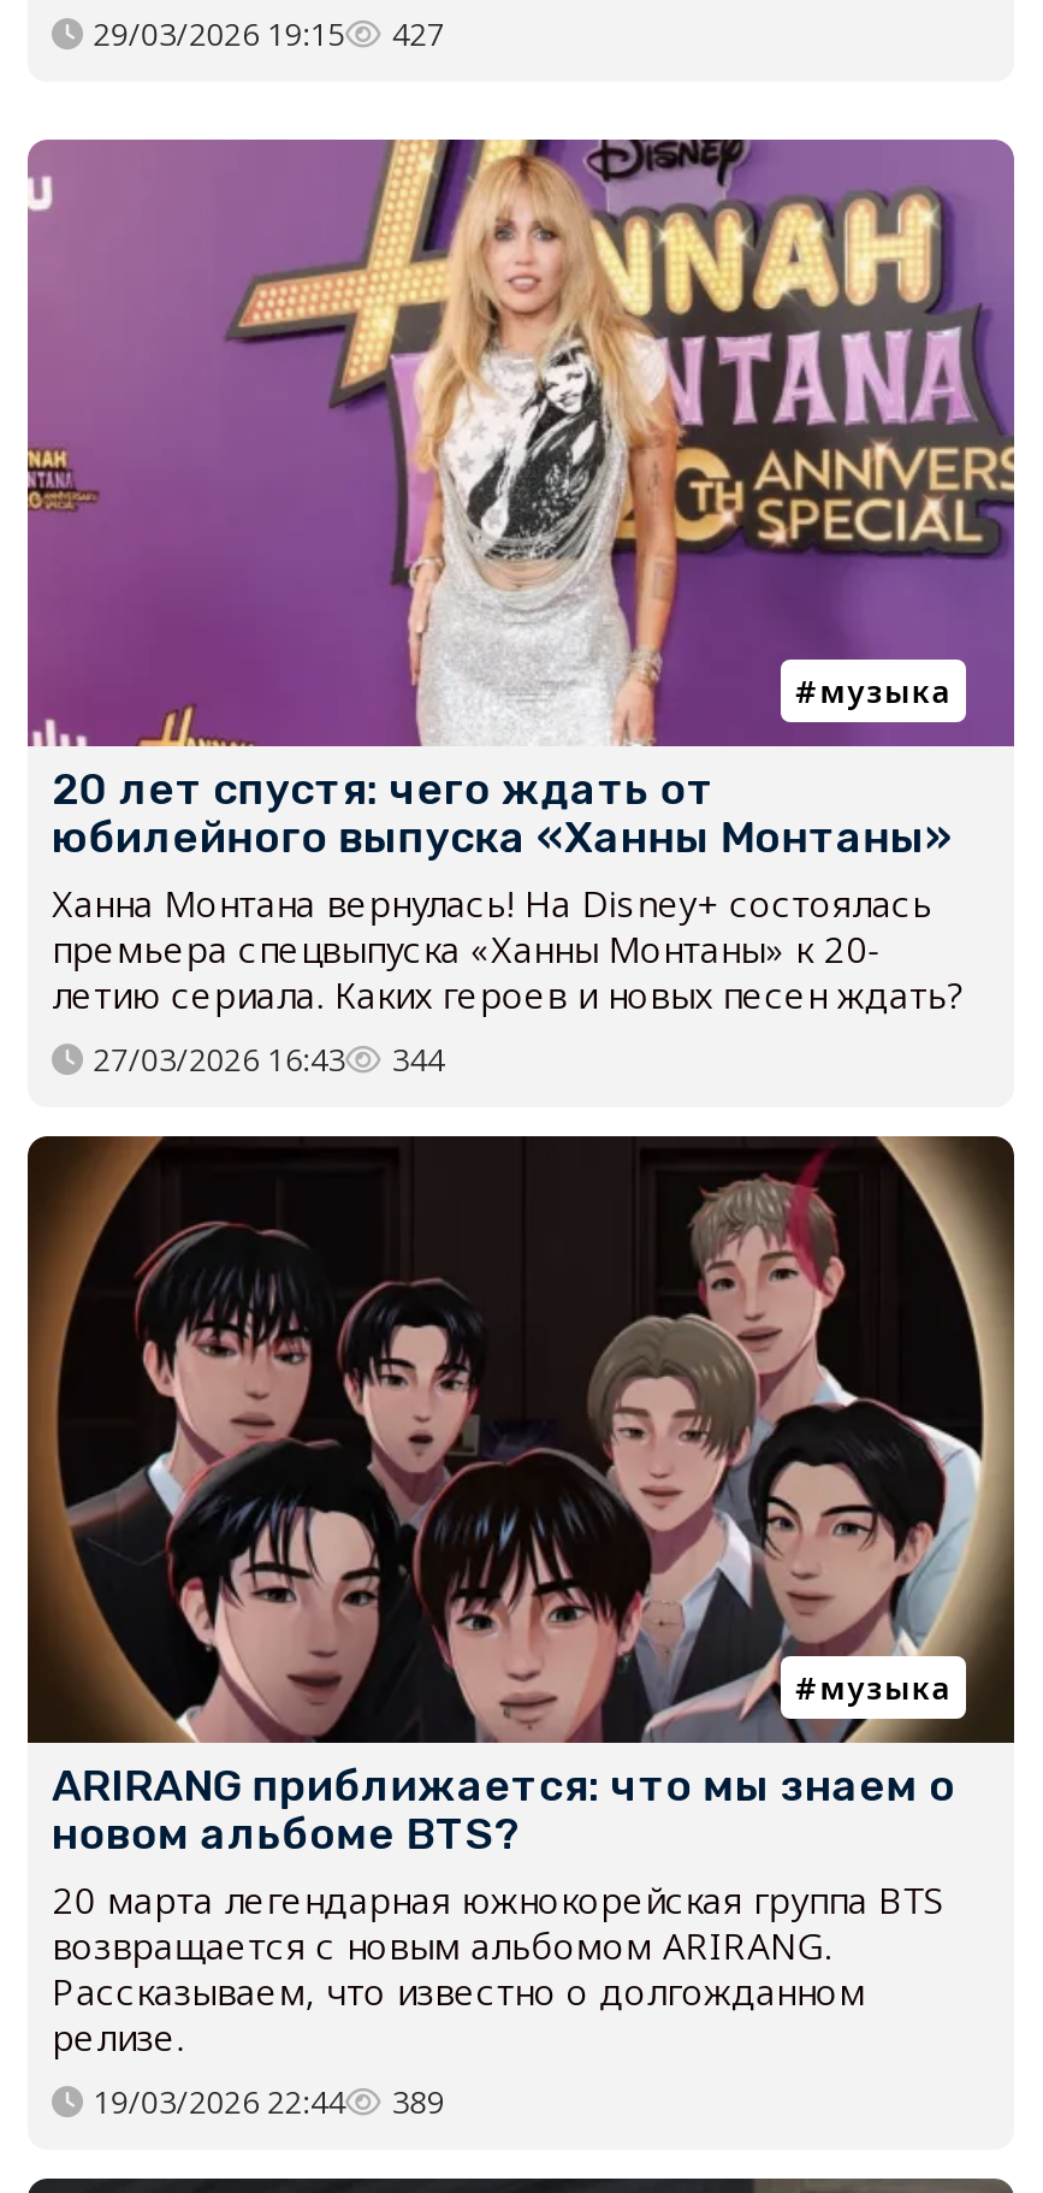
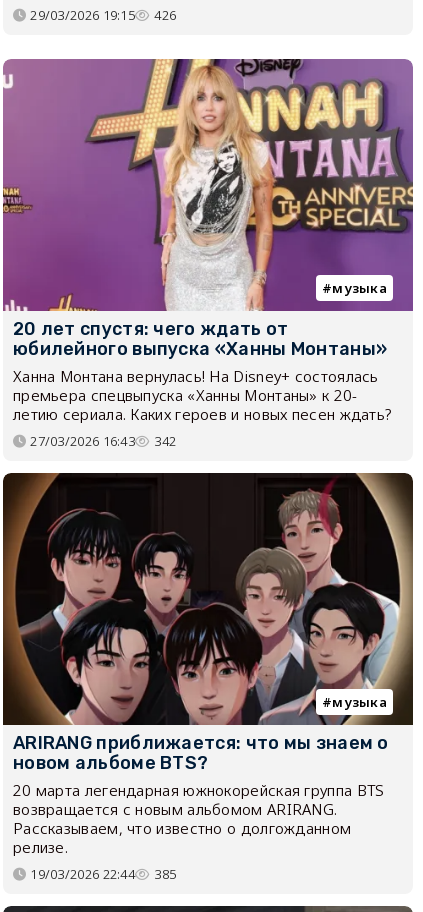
[93,11,445,55] 29/03/2026 19:15 427 -> [30,6,176,24] 29/03/2026 19:15 426
[93,1037,445,1080] 27/03/2026 16:43 344 -> [30,432,176,450] 27/03/2026 16:43 342
[93,2079,445,2122] 19/03/2026 22:44 389 -> [30,865,176,883] 19/03/2026 22:44 385

